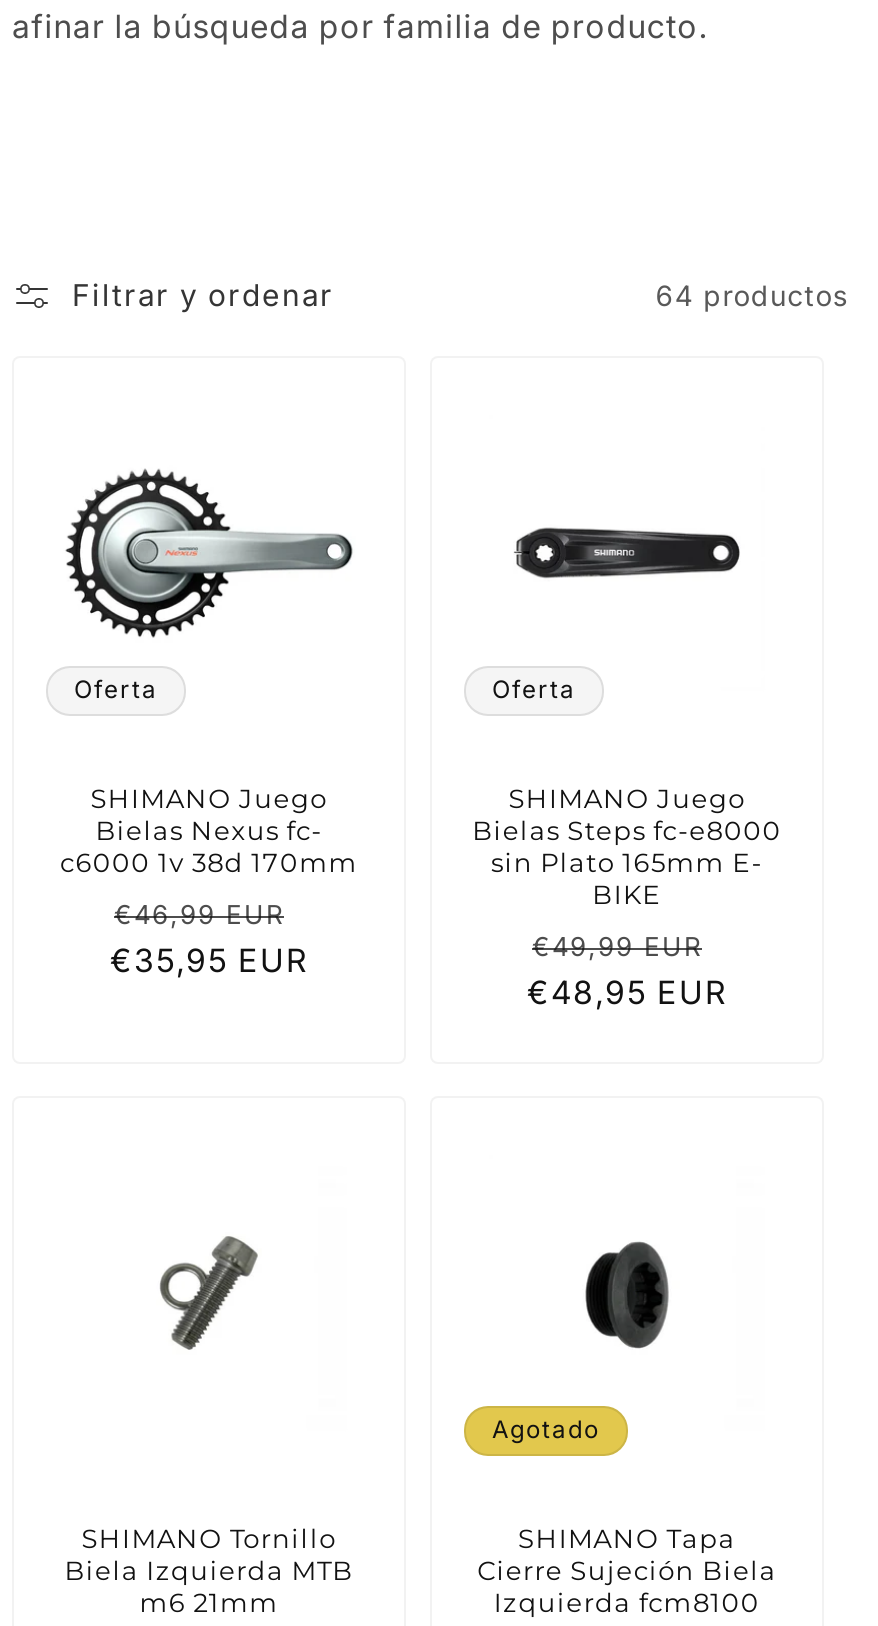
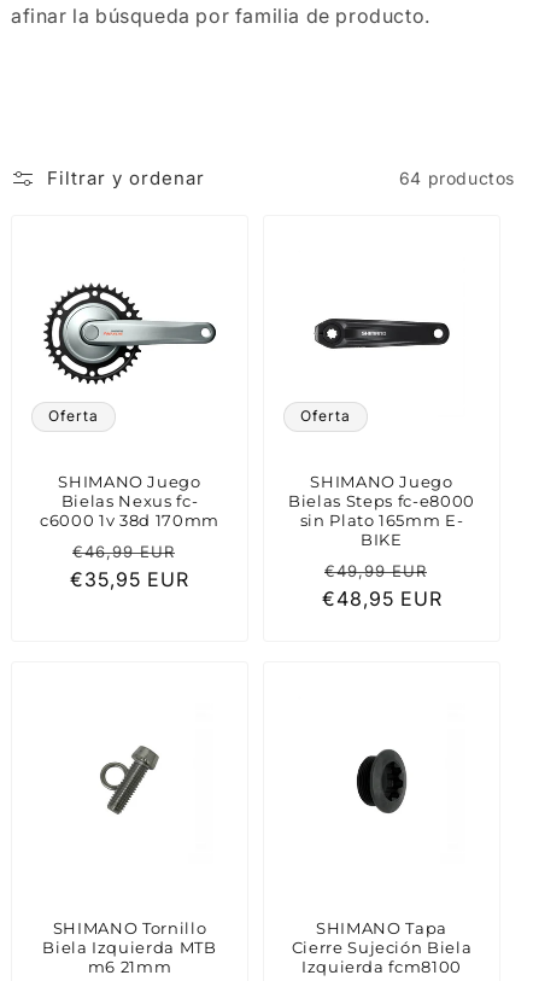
[492,1414,600,1444] Agotado -> none

